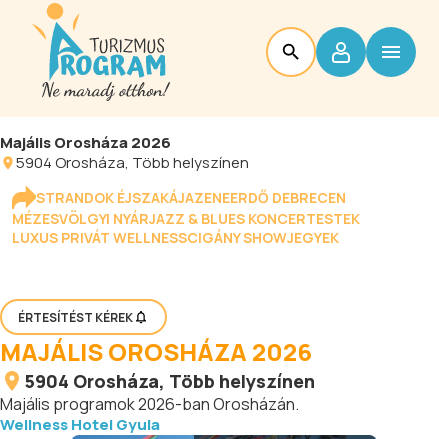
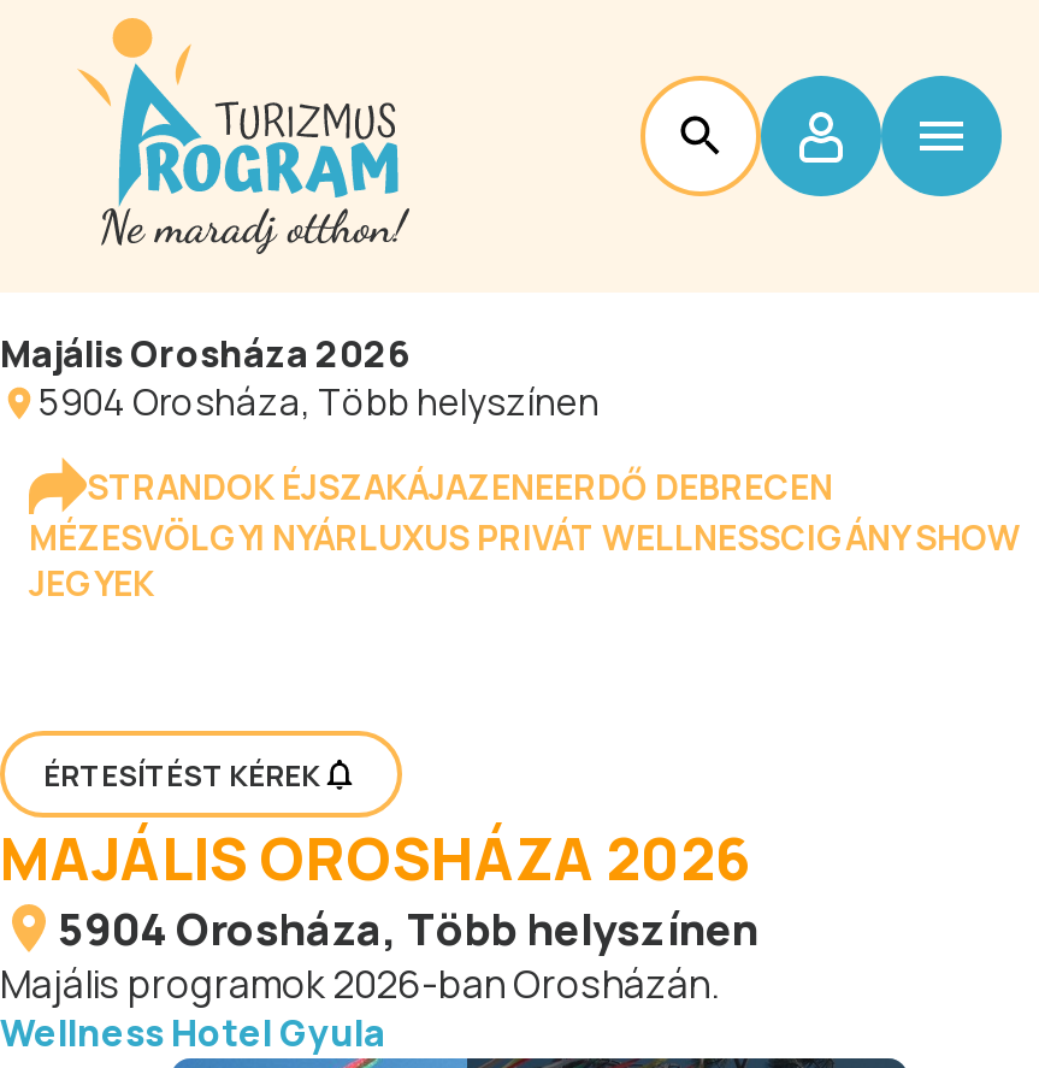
[12,209,360,247] MÉZESVÖLGYI NYÁRJAZZ & BLUES KONCERTESTEK | LUXUS PRIVÁT WELLNESSCIGÁNY SHOWJEGYEK -> [29,514,1021,606] MÉZESVÖLGYI NYÁRLUXUS PRIVÁT WELLNESSCIGÁNY SHOW | JEGYEK

